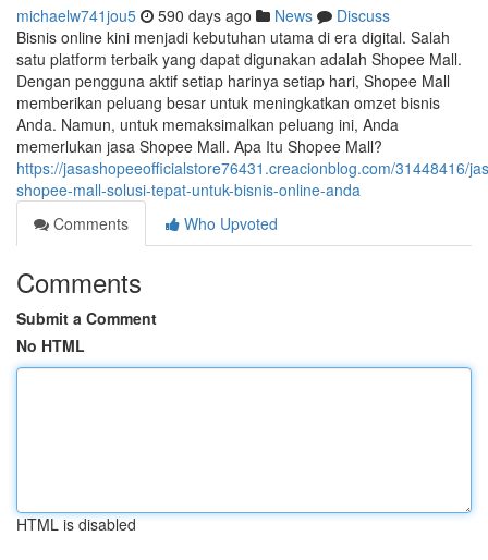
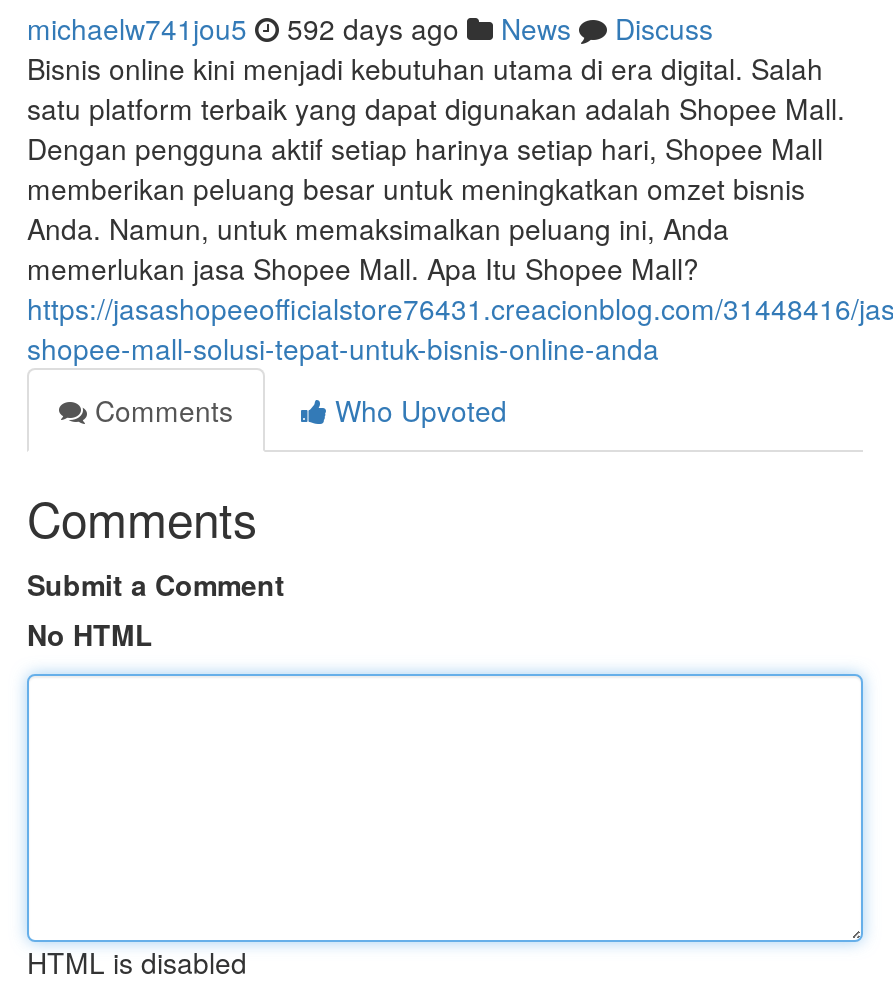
[16,4,390,26] michaelw741jou5 590 days ago News Discuss -> [27,8,713,48] michaelw741jou5 592 days ago News Discuss

